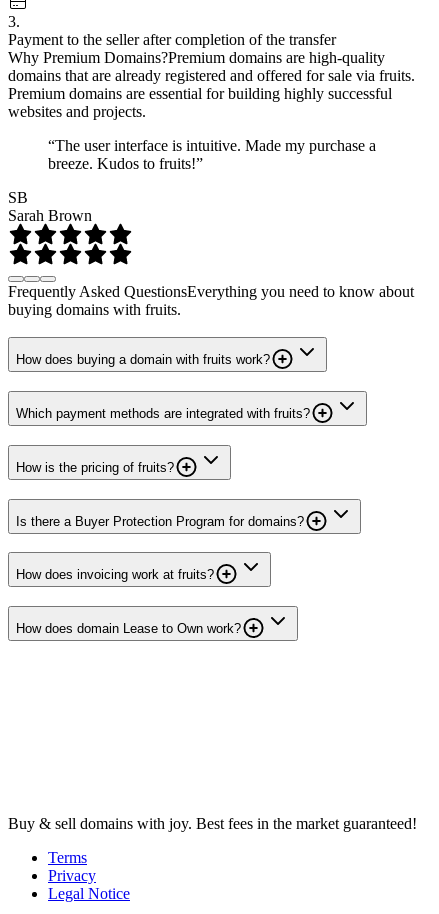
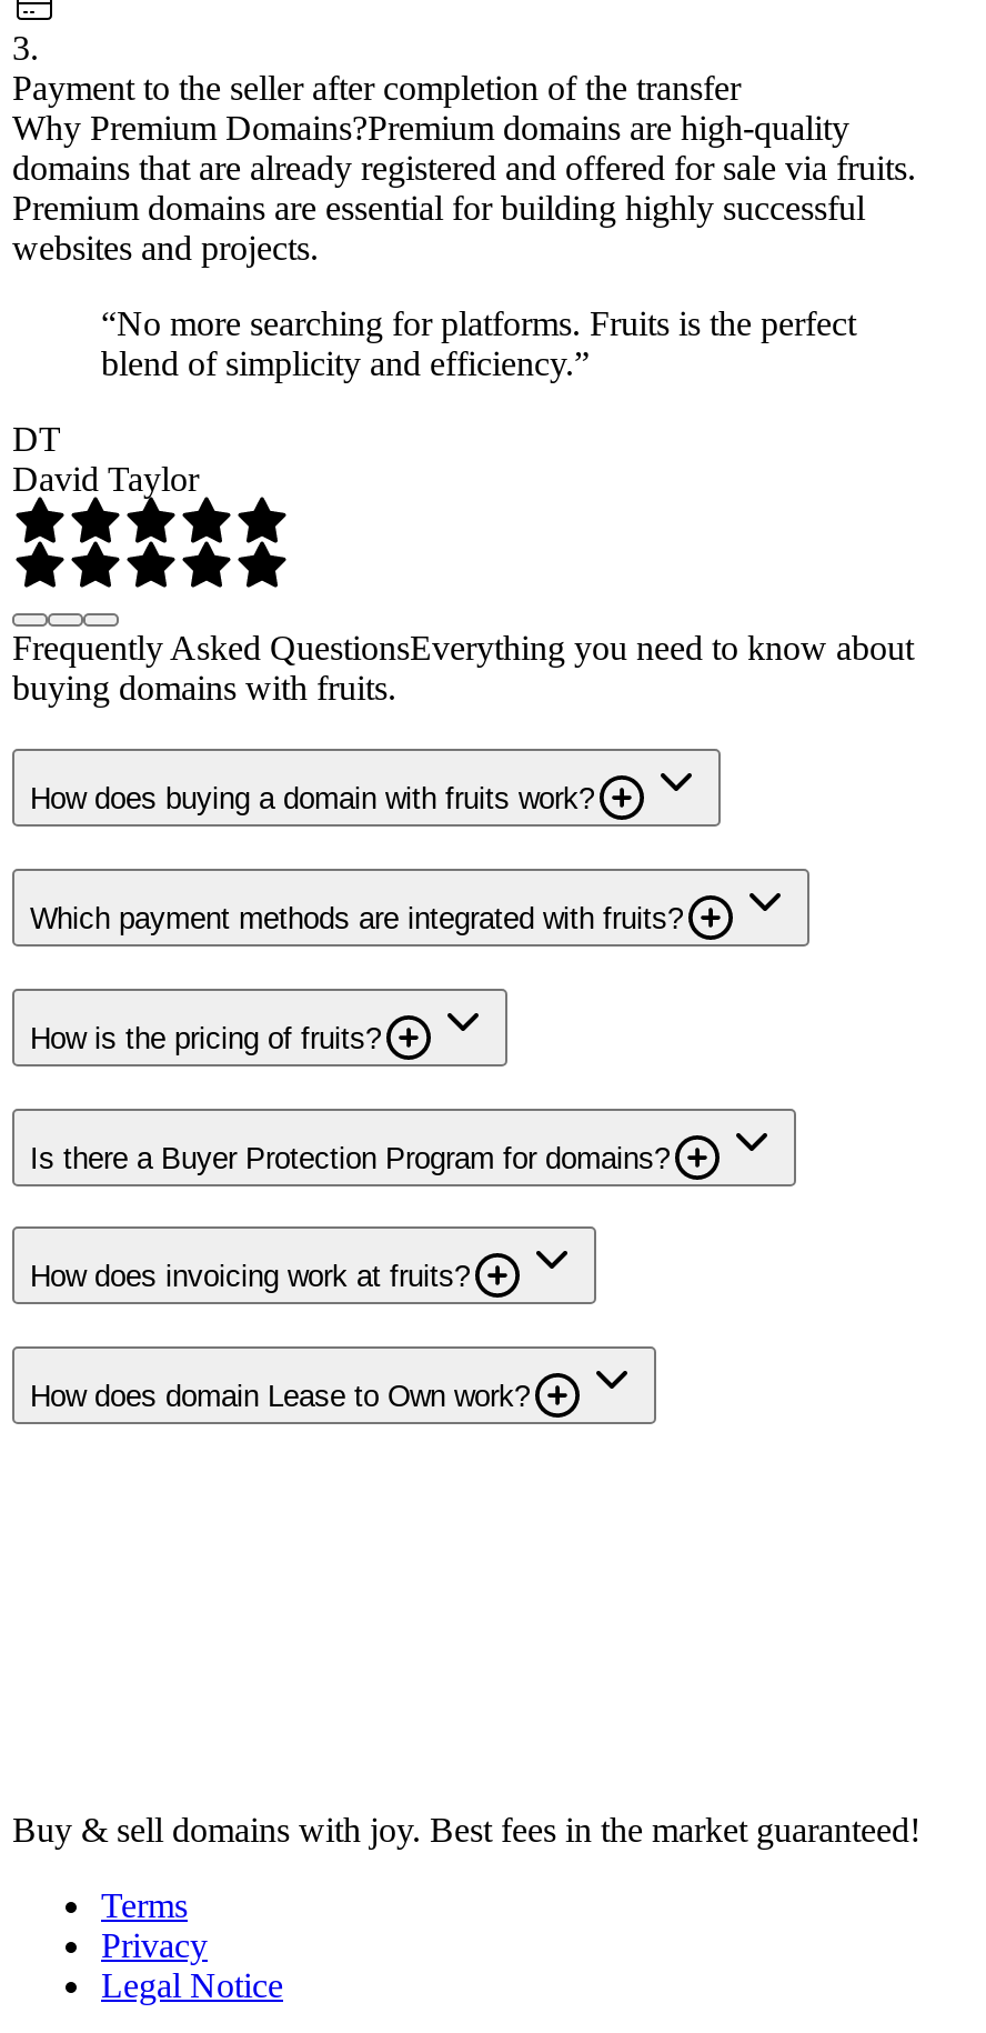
[48,137,376,172] “The user interface is intuitive. Made my purchase a | breeze. Kudos to fruits!” -> [101,304,856,381] “No more searching for platforms. Fruits is the perfect | blend of simplicity and efficiency.”
[8,189,92,224] SB | Sarah Brown -> [12,419,199,497] DT | David Taylor

